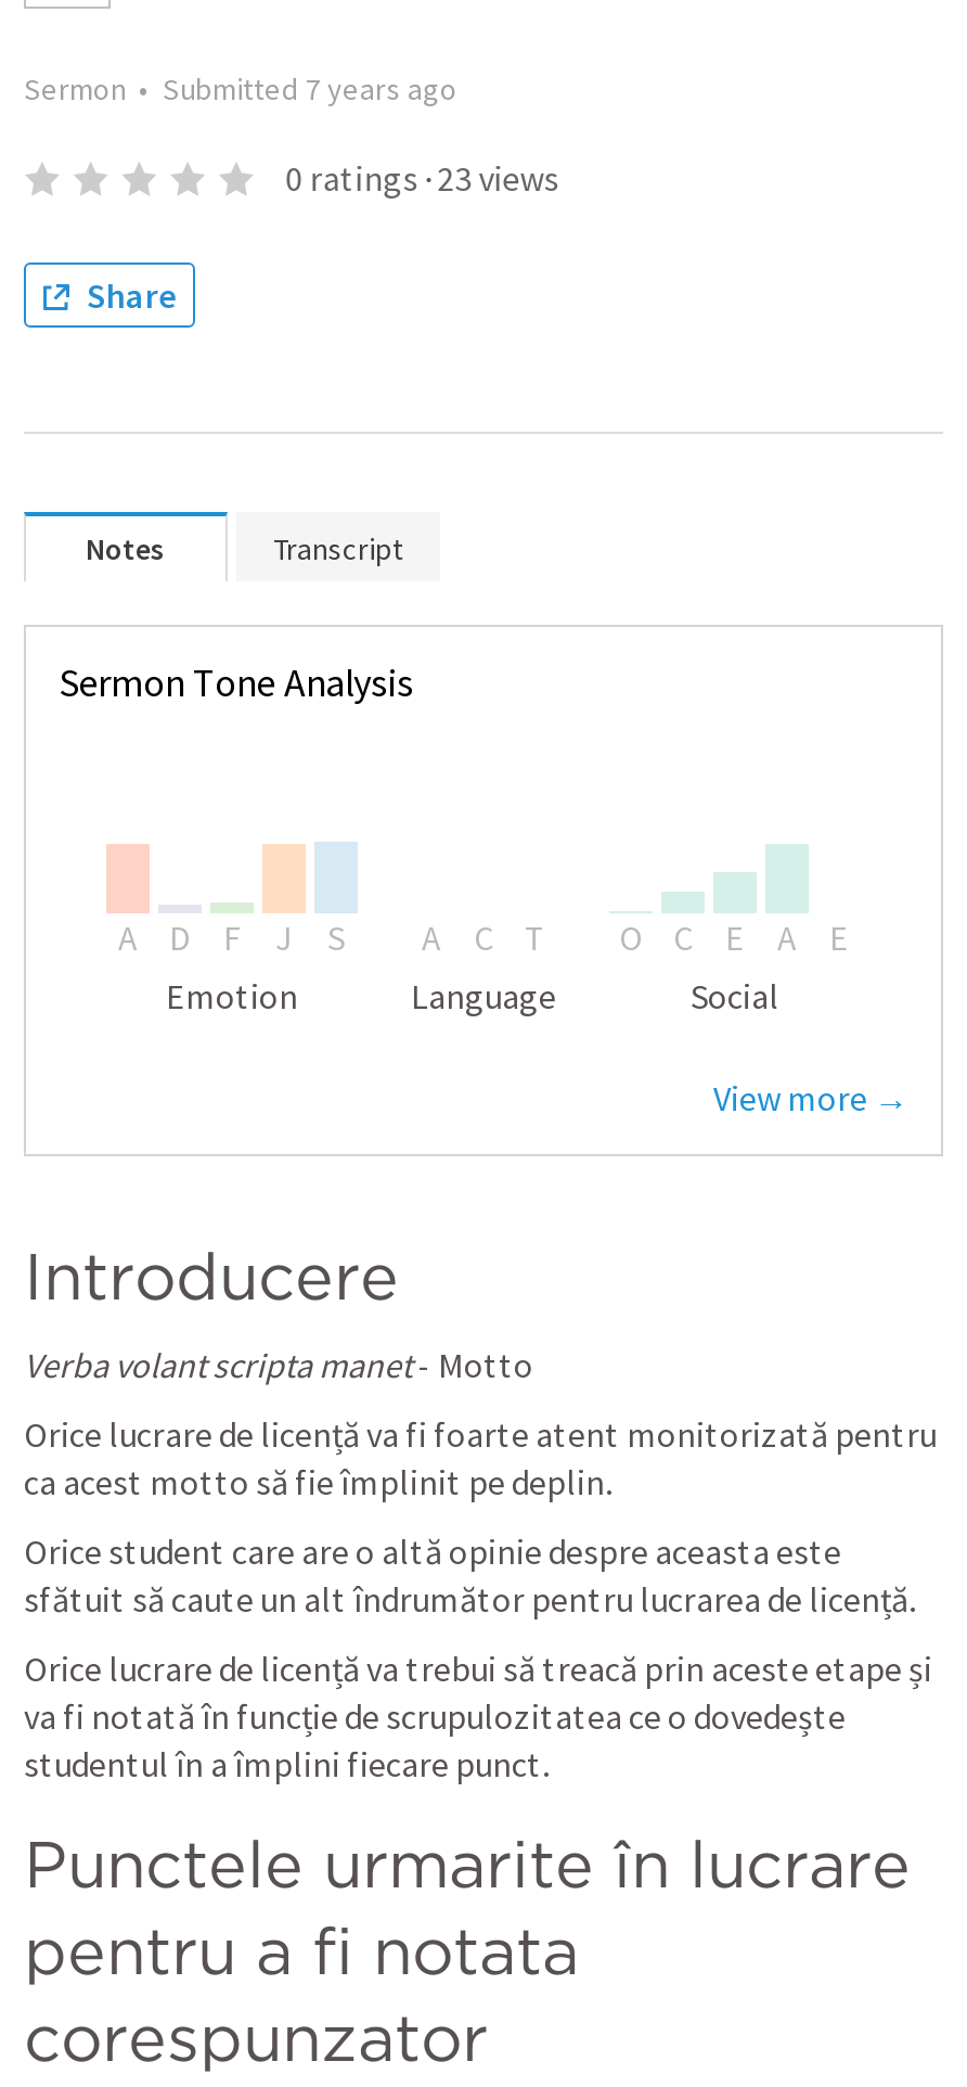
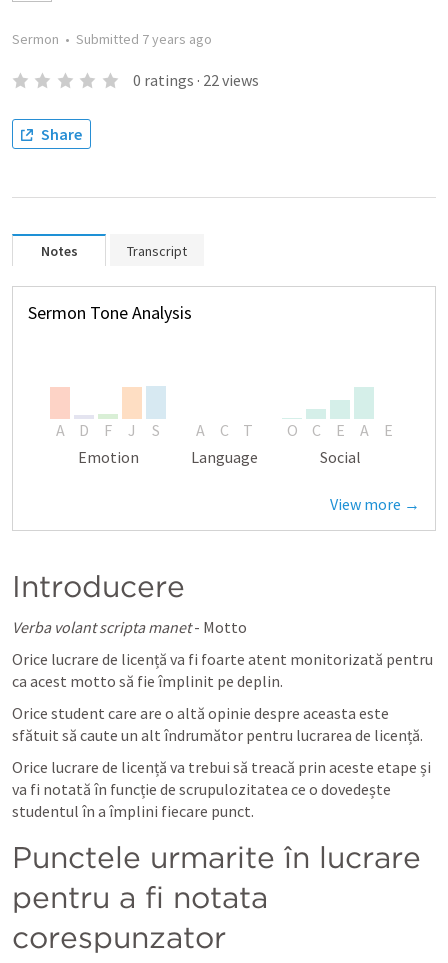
[286,156,559,200] 0 ratings · 23 views -> [133,70,259,90] 0 ratings · 22 views

